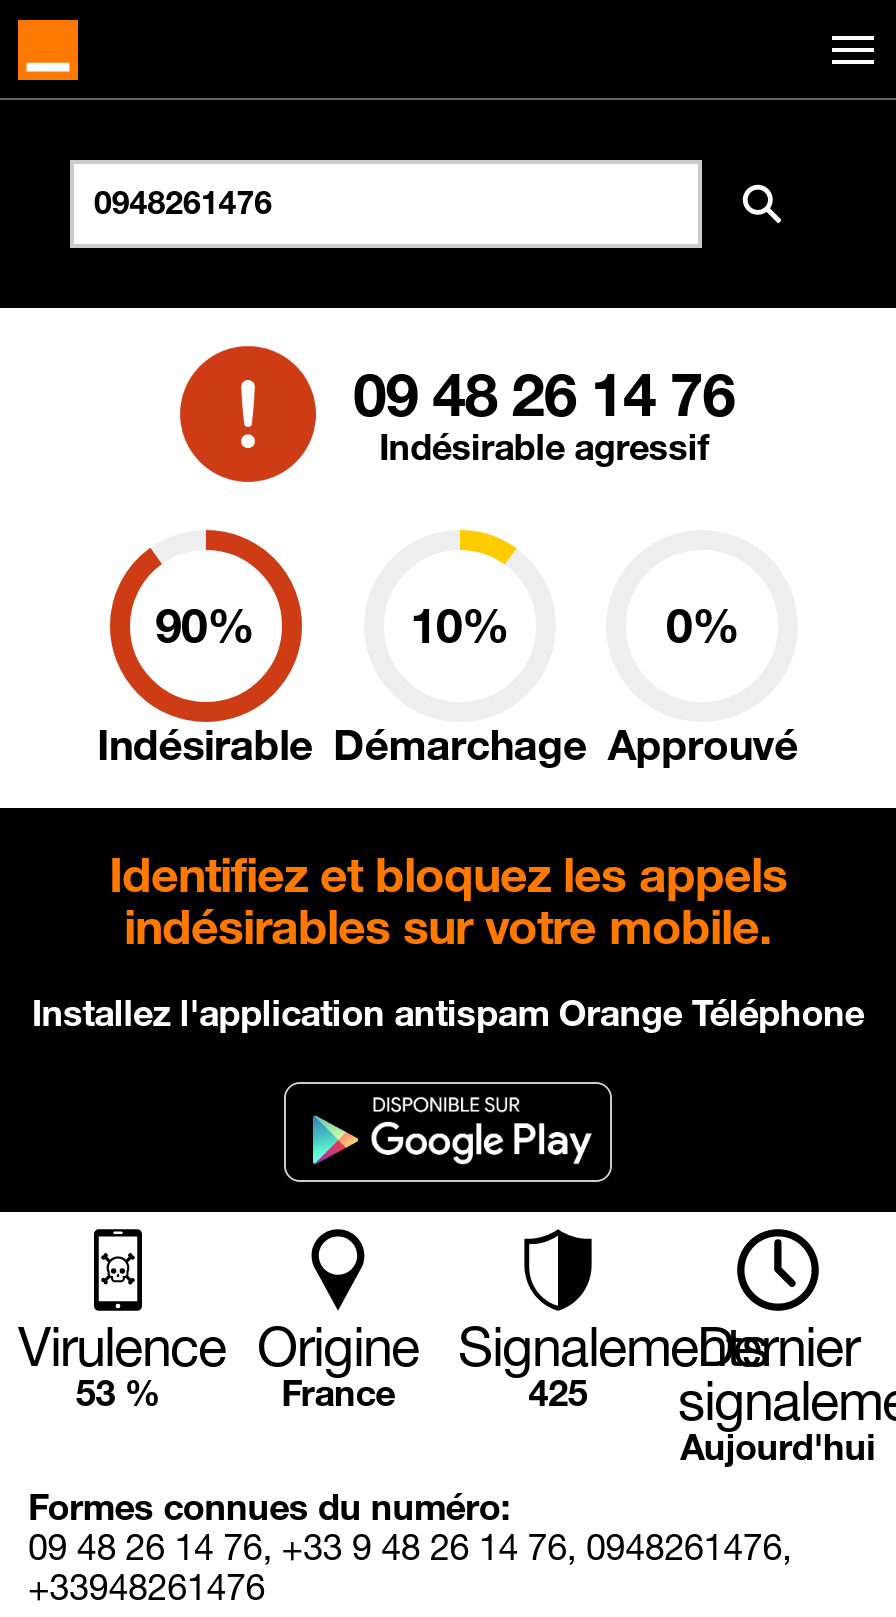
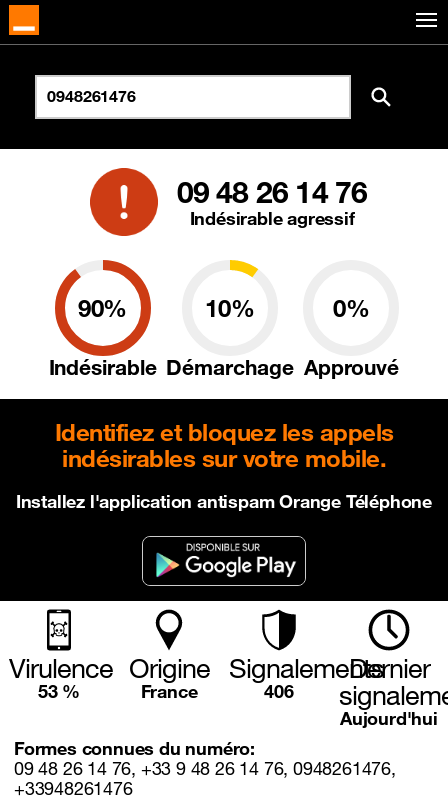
[529,1370,587,1414] 425 -> [264,680,294,702] 406

